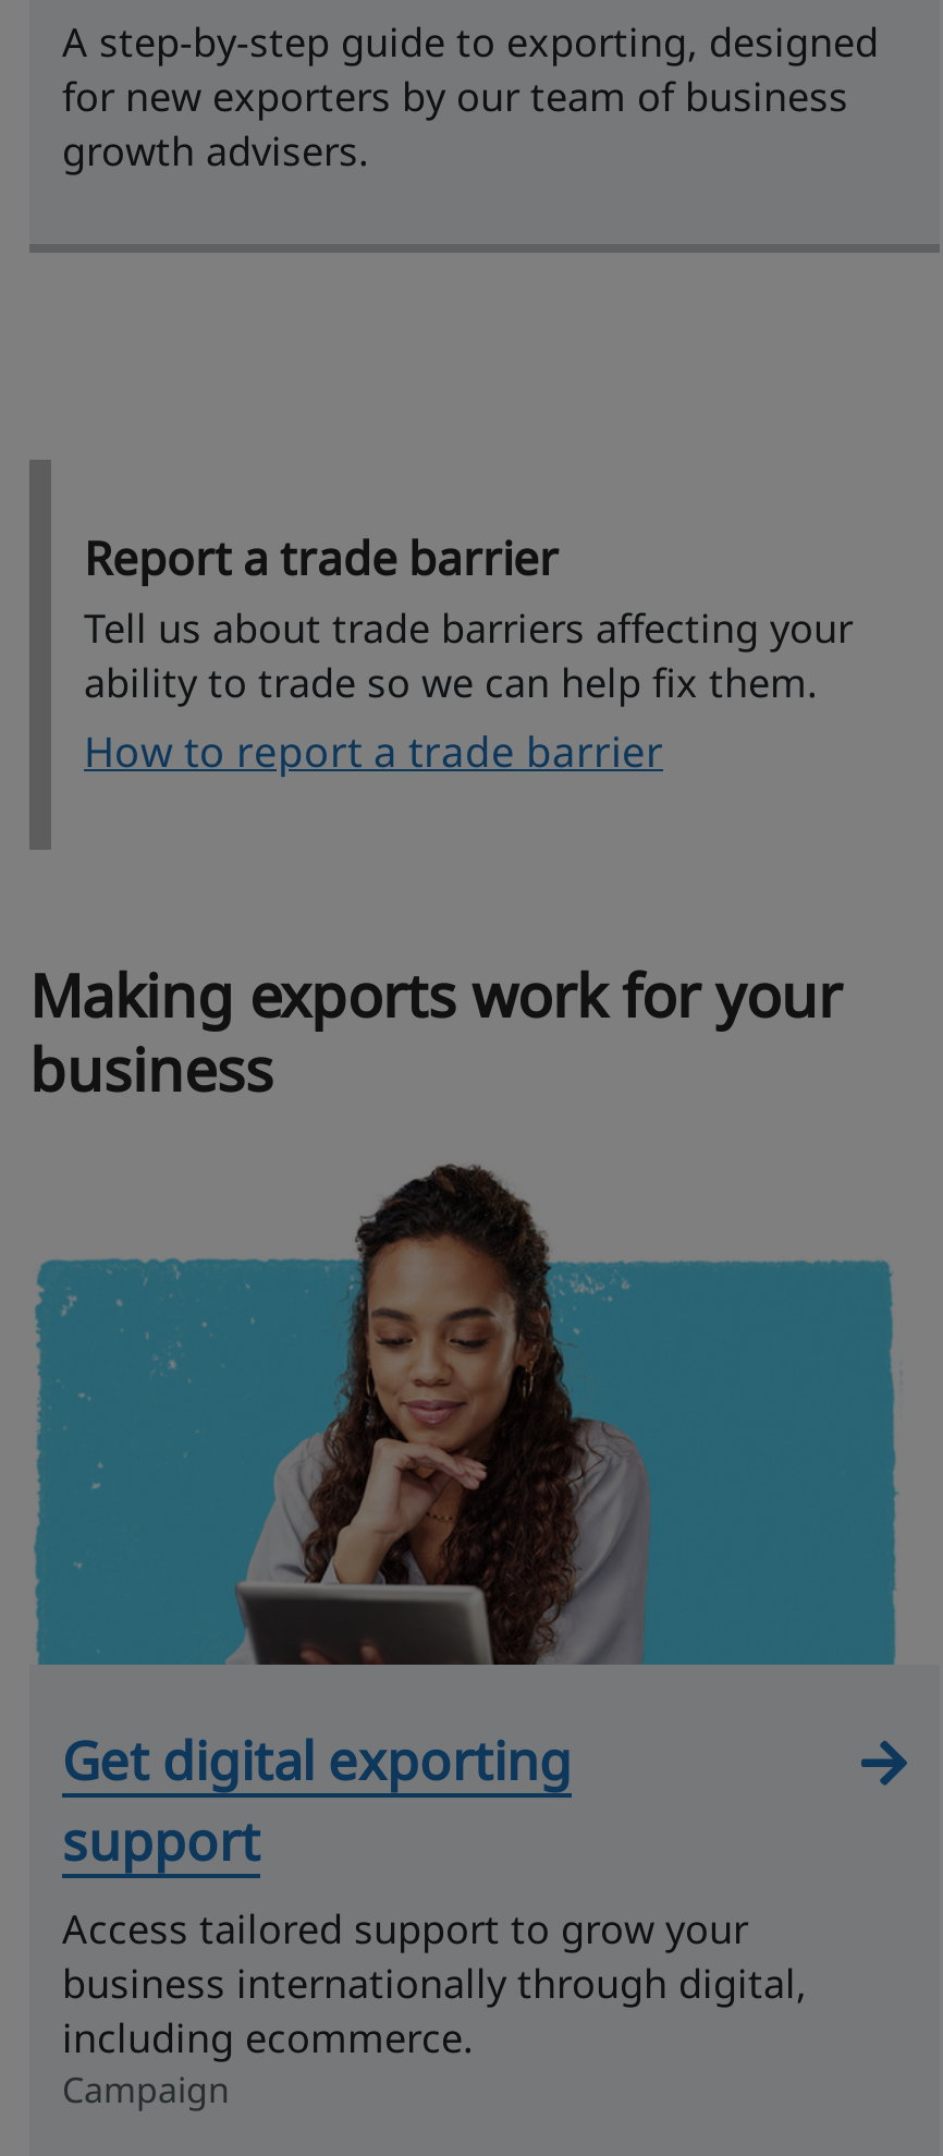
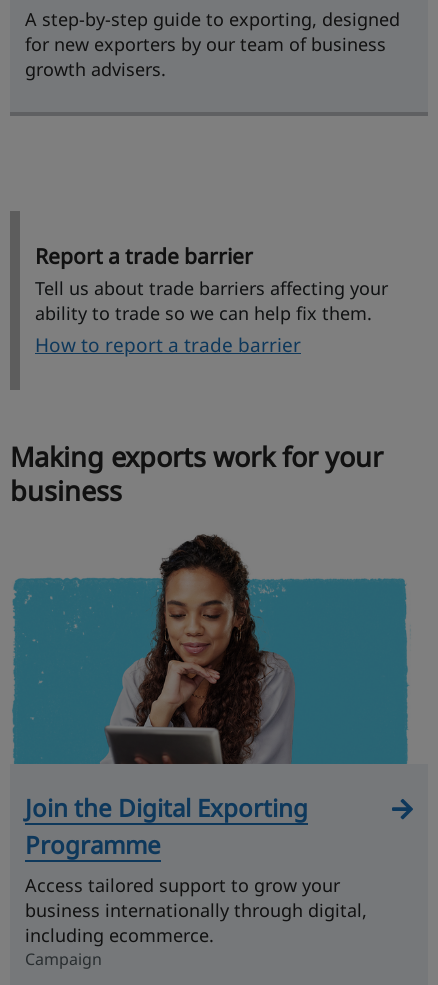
[62,1722,572,1875] Get digital exporting | support -> [25,790,308,860] Join the Digital Exporting | Programme

